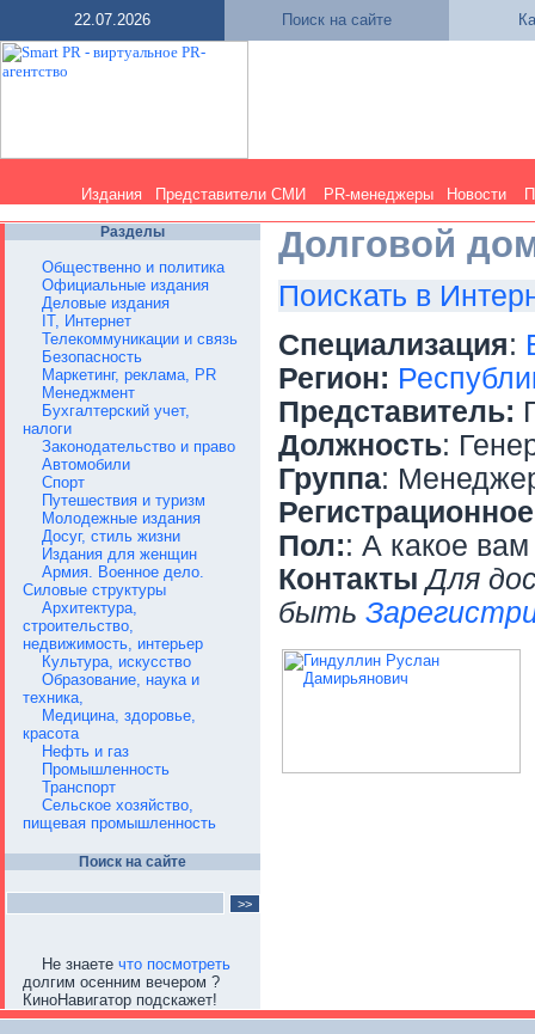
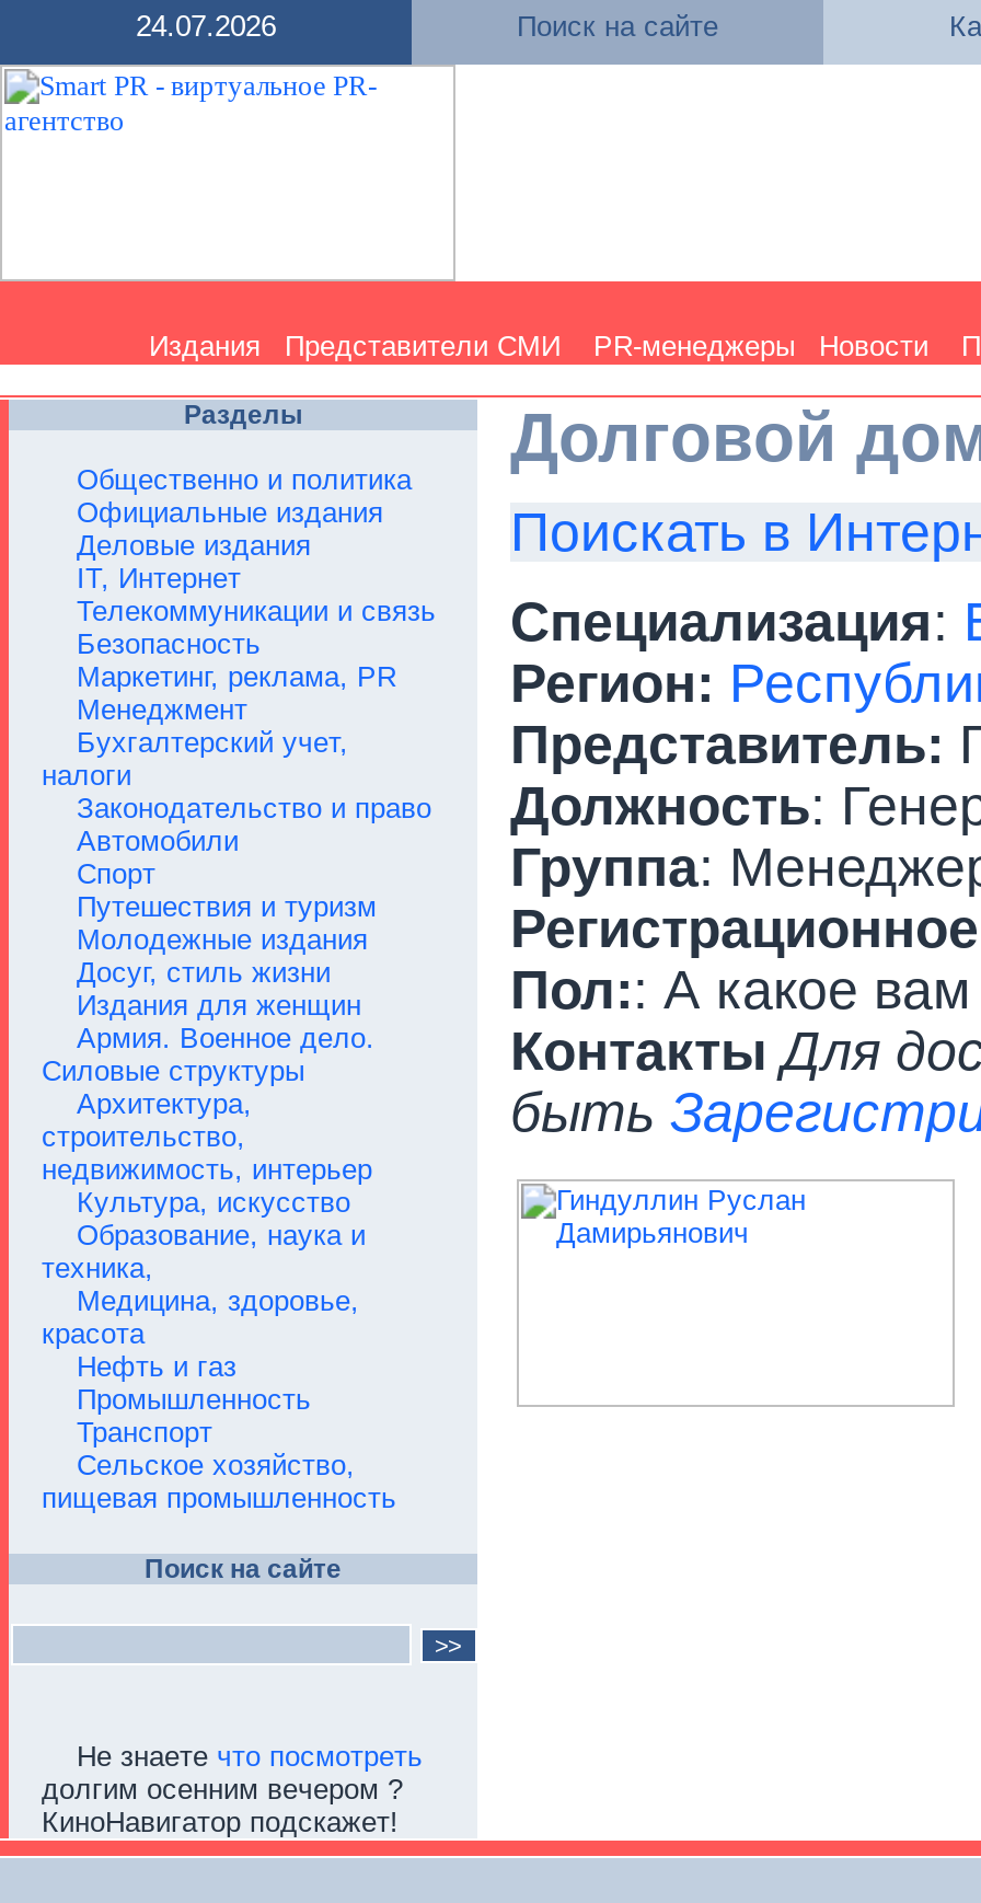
[74,11,150,29] 22.07.2026 -> [136,10,276,43] 24.07.2026

